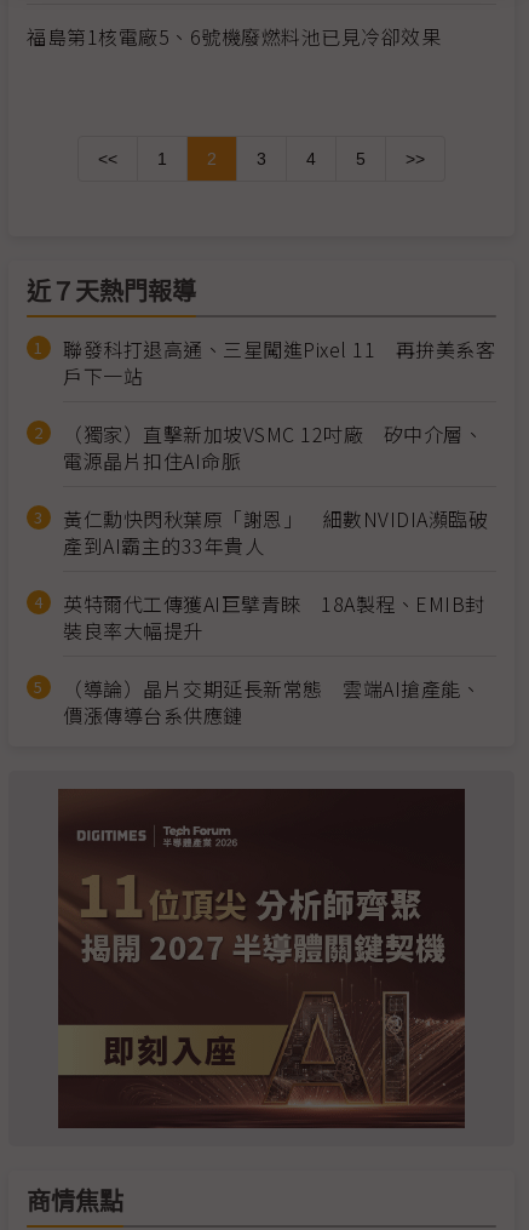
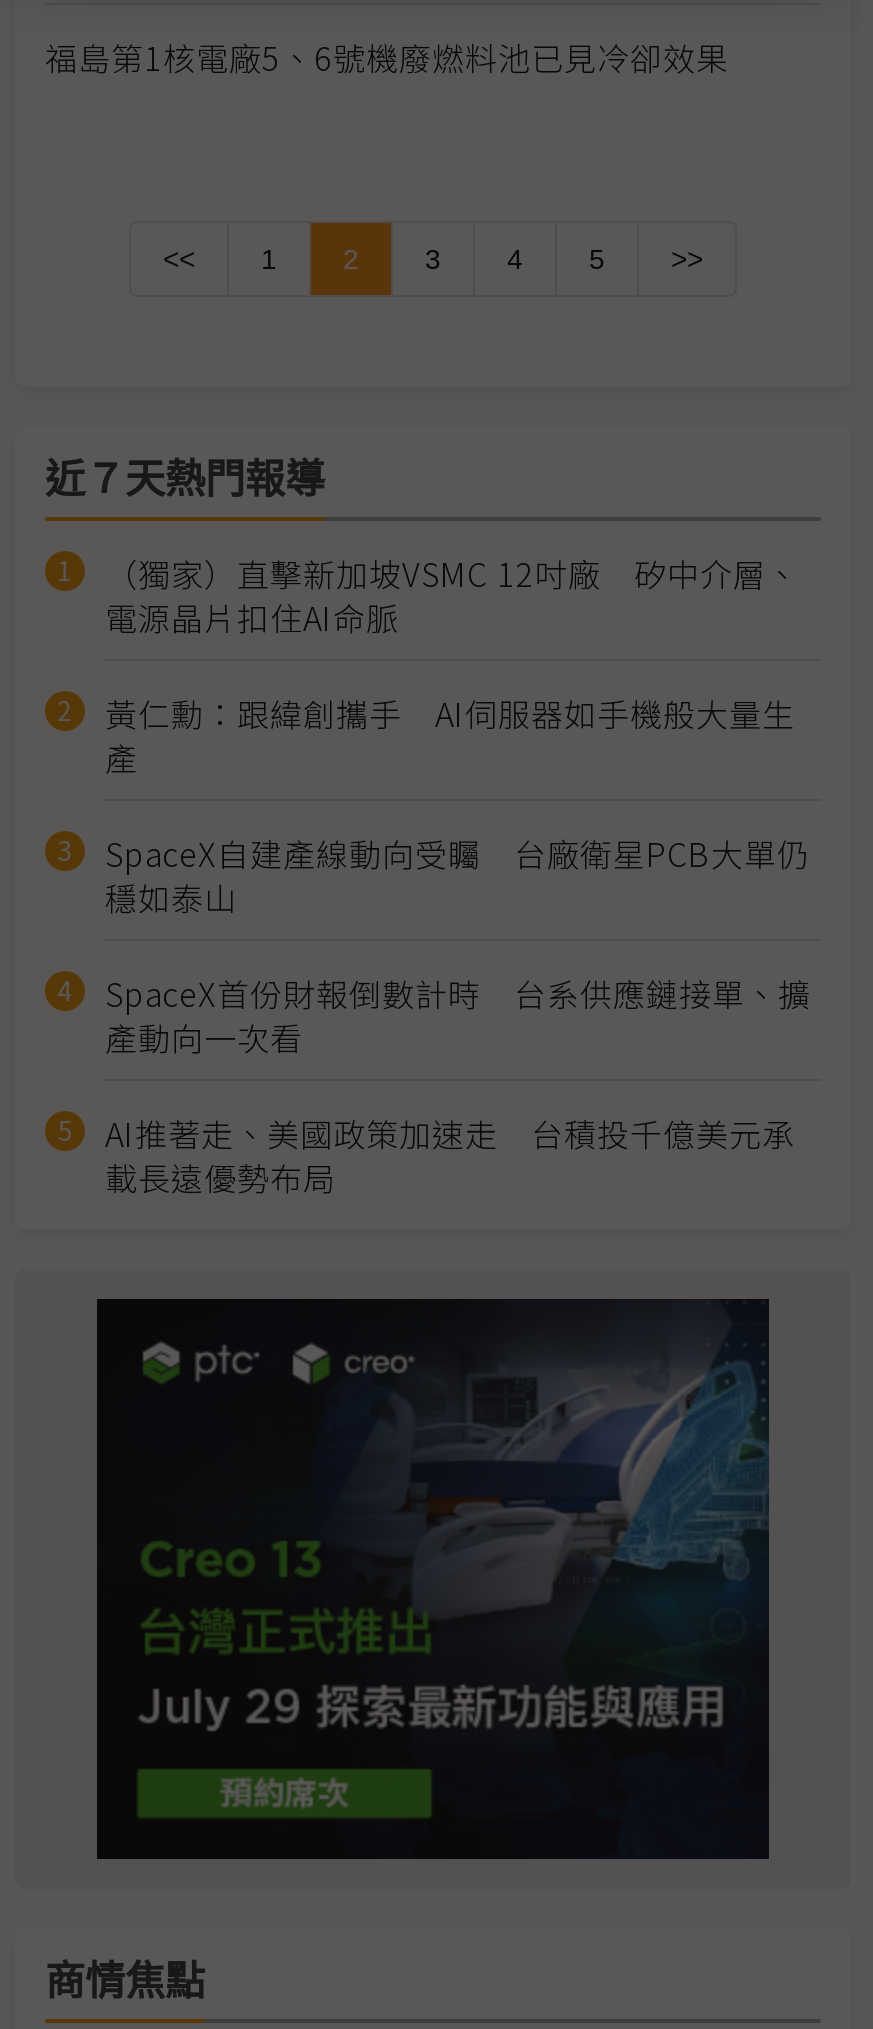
[63,335,495,390] 聯發科打退高通、三星闖進Pixel 11 再拚美系客 | 戶下一站 -> none
moved [63,420,483,475] -> [105,549,799,641]: （獨家）直擊新加坡VSMC 12吋廠 矽中介層、 | 電源晶片扣住AI命脈
[63,504,488,730] 黃仁勳快閃秋葉原「謝恩」 細數NVIDIA瀕臨破 | 產到AI霸主的33年貴人 | 英特爾代工傳獲AI巨擘青睞 18A製程、EMIB封 | 裝良率大幅提升 | （導論）晶片交期延長新常態 雲端AI搶產能、 | 價漲傳導台系供應鏈 -> [105,689,811,1201] 黃仁勳：跟緯創攜手 AI伺服器如手機般大量生 | 產 | SpaceX自建產線動向受矚 台廠衛星PCB大單仍 | 穩如泰山 | SpaceX首份財報倒數計時 台系供應鏈接單、擴 | 產動向一次看 | AI推著走、美國政策加速走 台積投千億美元承 | 載長遠優勢布局
[57,797,466,1129] [image] -> [95,1297,771,1861] [image]

